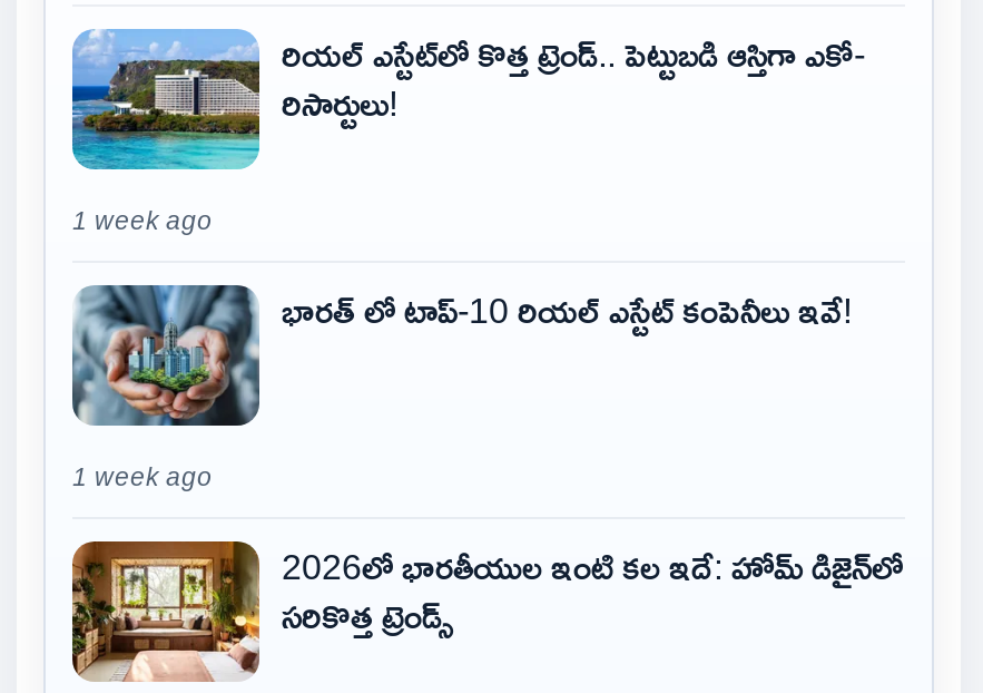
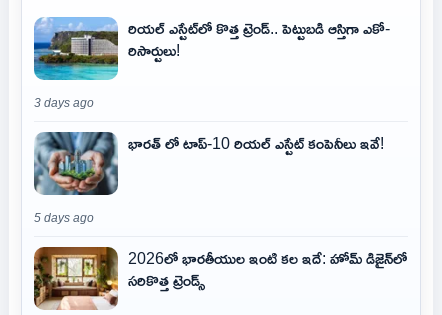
[72,206,213,233] 1 week ago -> [34,97,94,109] 3 days ago
[72,463,213,489] 1 week ago -> [34,212,94,224] 5 days ago

